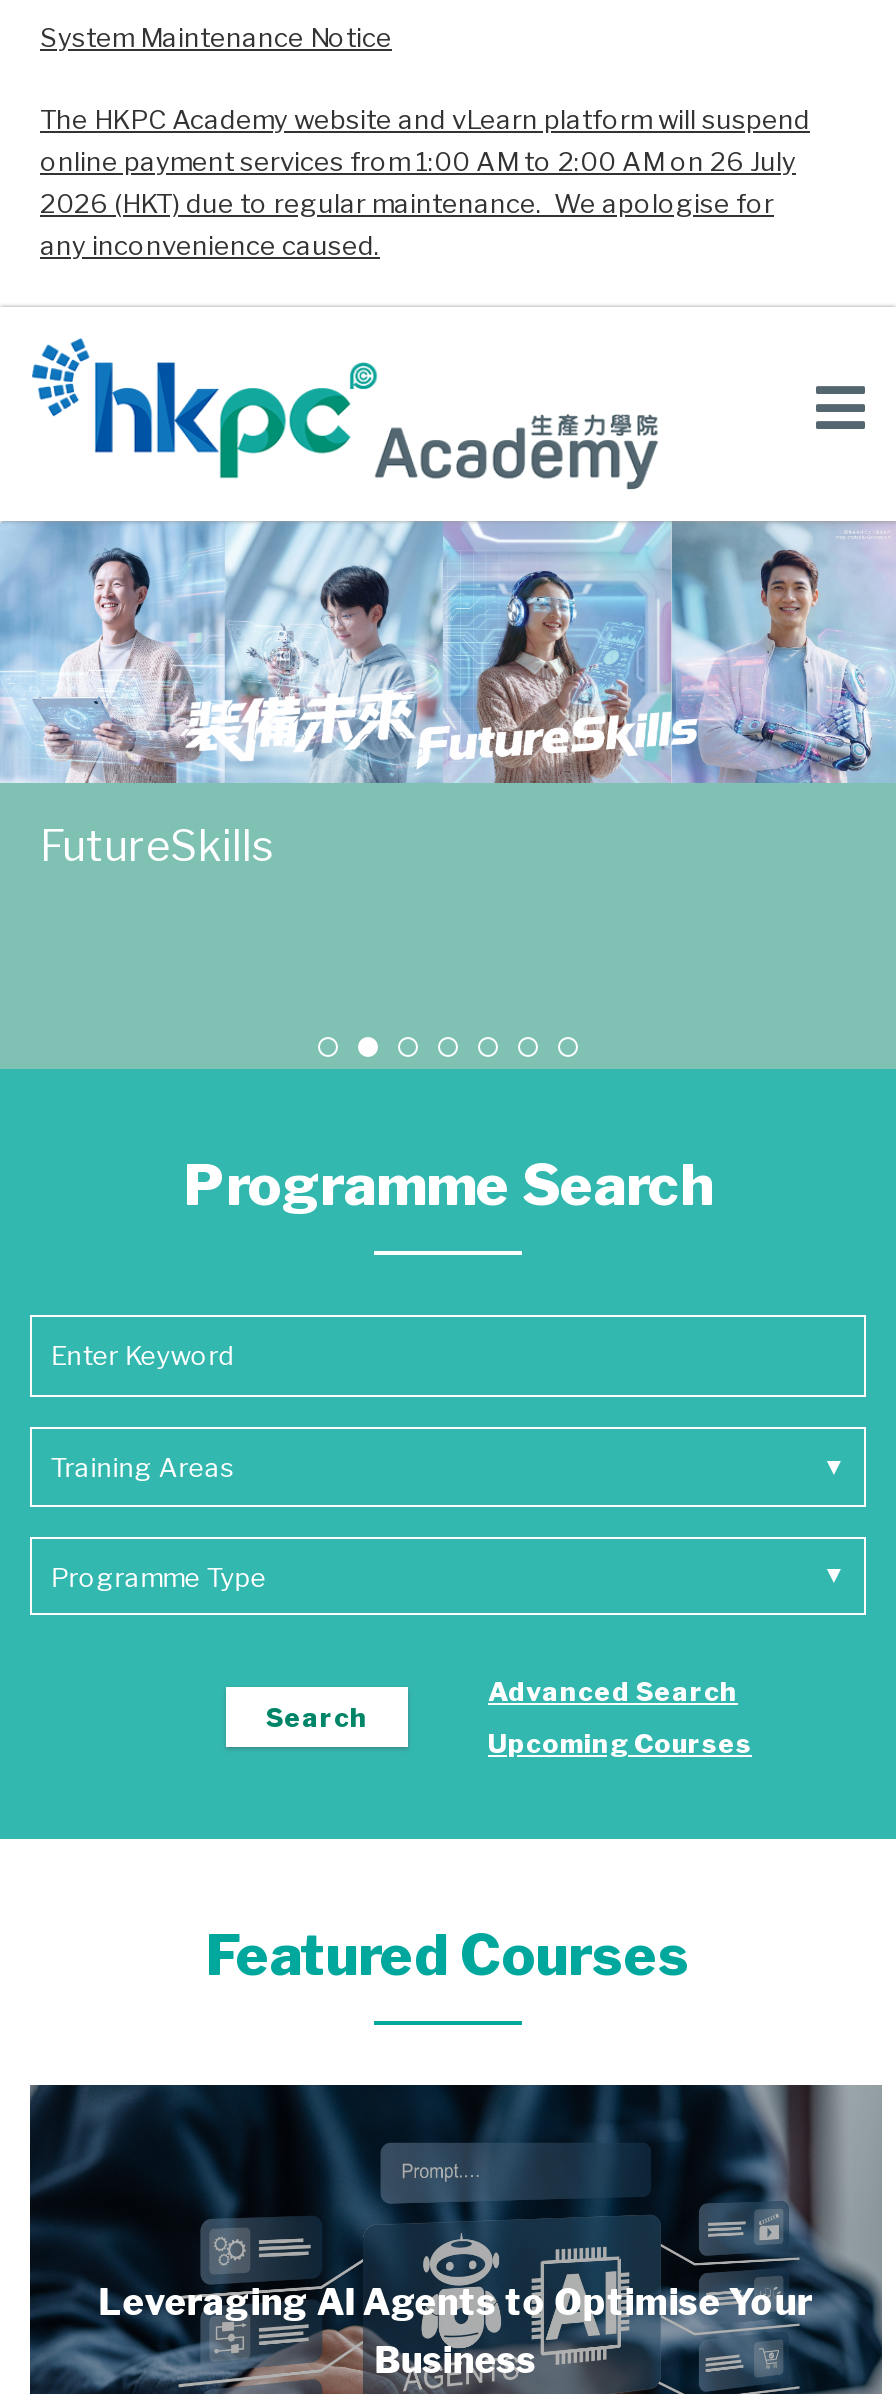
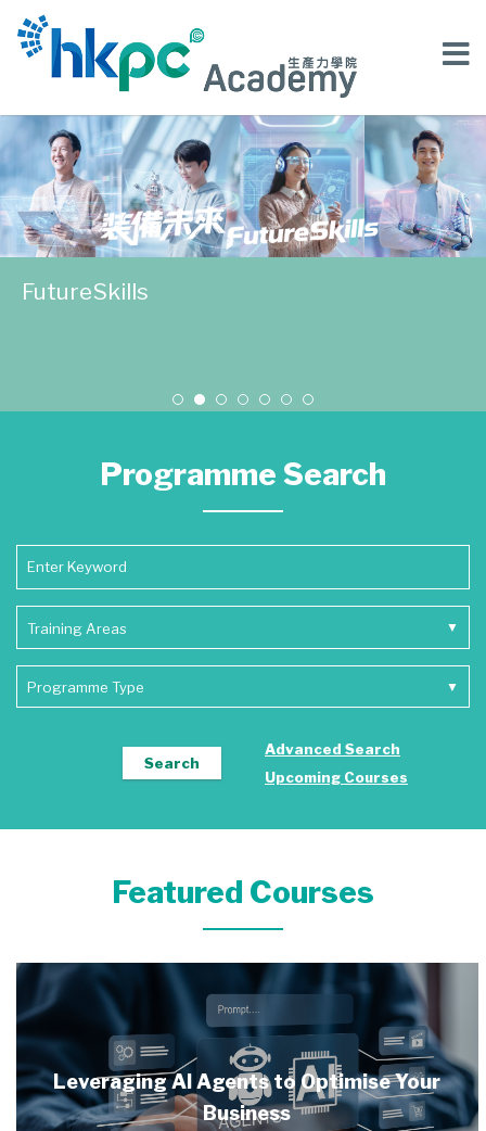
[40,21,810,260] System Maintenance Notice | The HKPC Academy website and vLearn platform will suspend | online payment services from 1:00 AM to 2:00 AM on 26 July | 2026 (HKT) due to regular maintenance. We apologise for | any inconvenience caused. -> none

